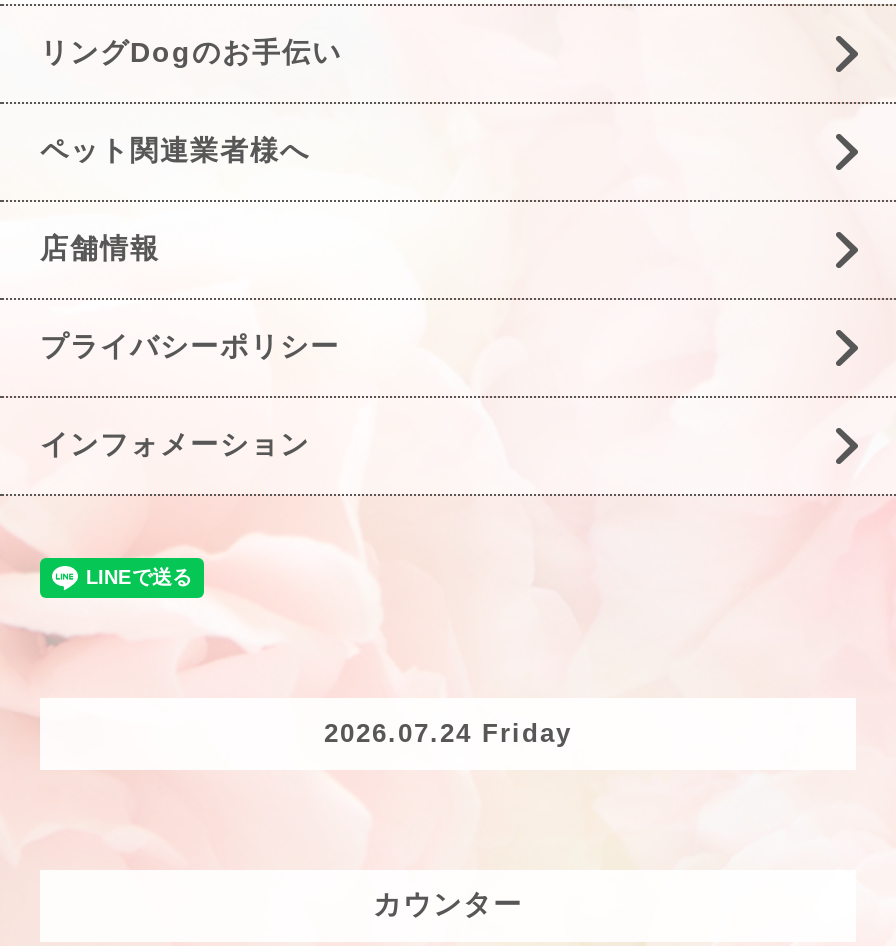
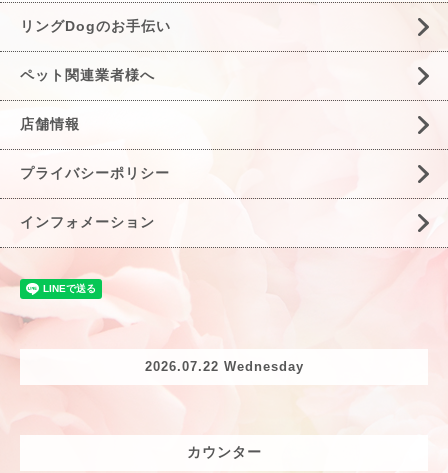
[324,718,572,748] 2026.07.24 Friday -> [144,359,303,374] 2026.07.22 Wednesday

